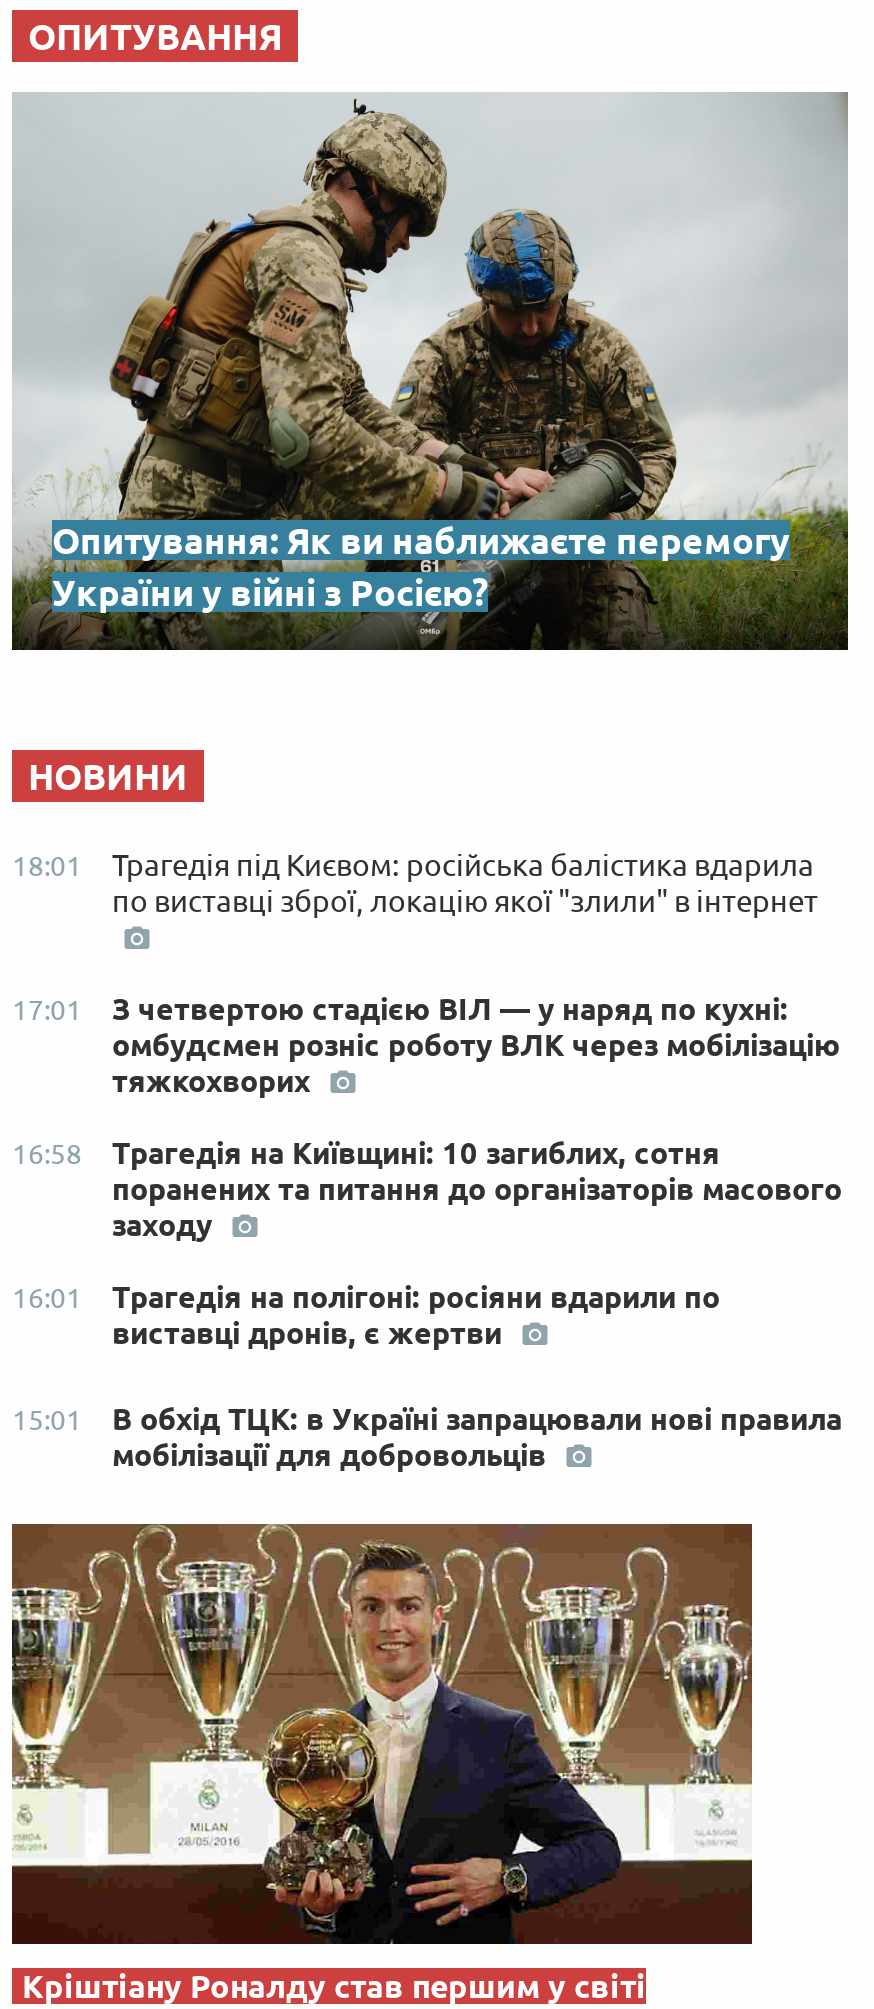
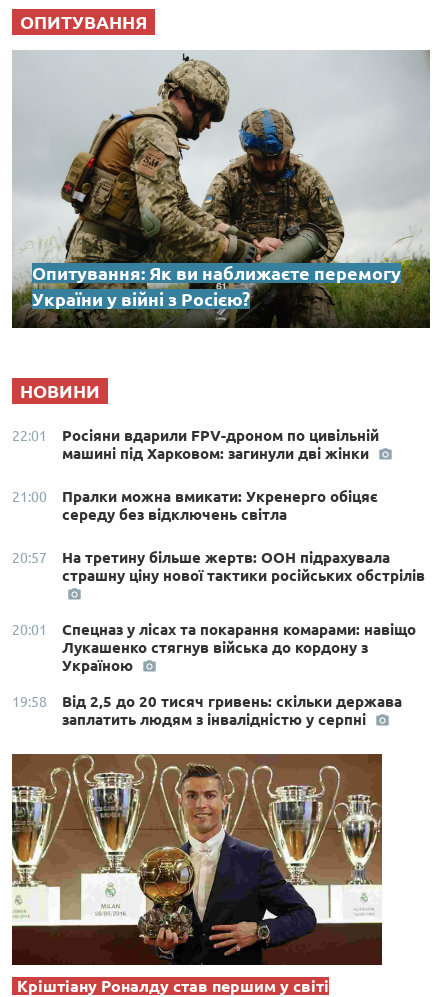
[12,847,818,917] 18:01 | Трагедія під Києвом: російська балістика вдарила | по виставці зброї, локацію якої "злили" в інтернет -> [12,427,379,462] 22:01 | Росіяни вдарили FPV-дроном по цивільній | машині під Харковом: загинули дві жінки
[12,991,840,1097] 17:01 | З четвертою стадією ВІЛ — у наряд по кухні: | омбудсмен розніс роботу ВЛК через мобілізацію | тяжкохворих -> [12,488,378,523] 21:00 | Пралки можна вмикати: Укренерго обіцяє | середу без відключень світла
[12,1135,842,1241] 16:58 | Трагедія на Київщині: 10 загиблих, сотня | поранених та питання до організаторів масового | заходу -> [12,549,425,584] 20:57 | На третину більше жертв: ООН підрахувала | страшну ціну нової тактики російських обстрілів
[12,1279,720,1349] 16:01 | Трагедія на полігоні: росіяни вдарили по | виставці дронів, є жертви -> [12,621,416,674] 20:01 | Спецназ у лісах та покарання комарами: навіщо | Лукашенко стягнув війська до кордону з | Україною
[12,1401,842,1471] 15:01 | В обхід ТЦК: в Україні запрацювали нові правила | мобілізації для добровольців -> [12,693,402,728] 19:58 | Від 2,5 до 20 тисяч гривень: скільки держава | заплатить людям з інвалідністю у серпні

